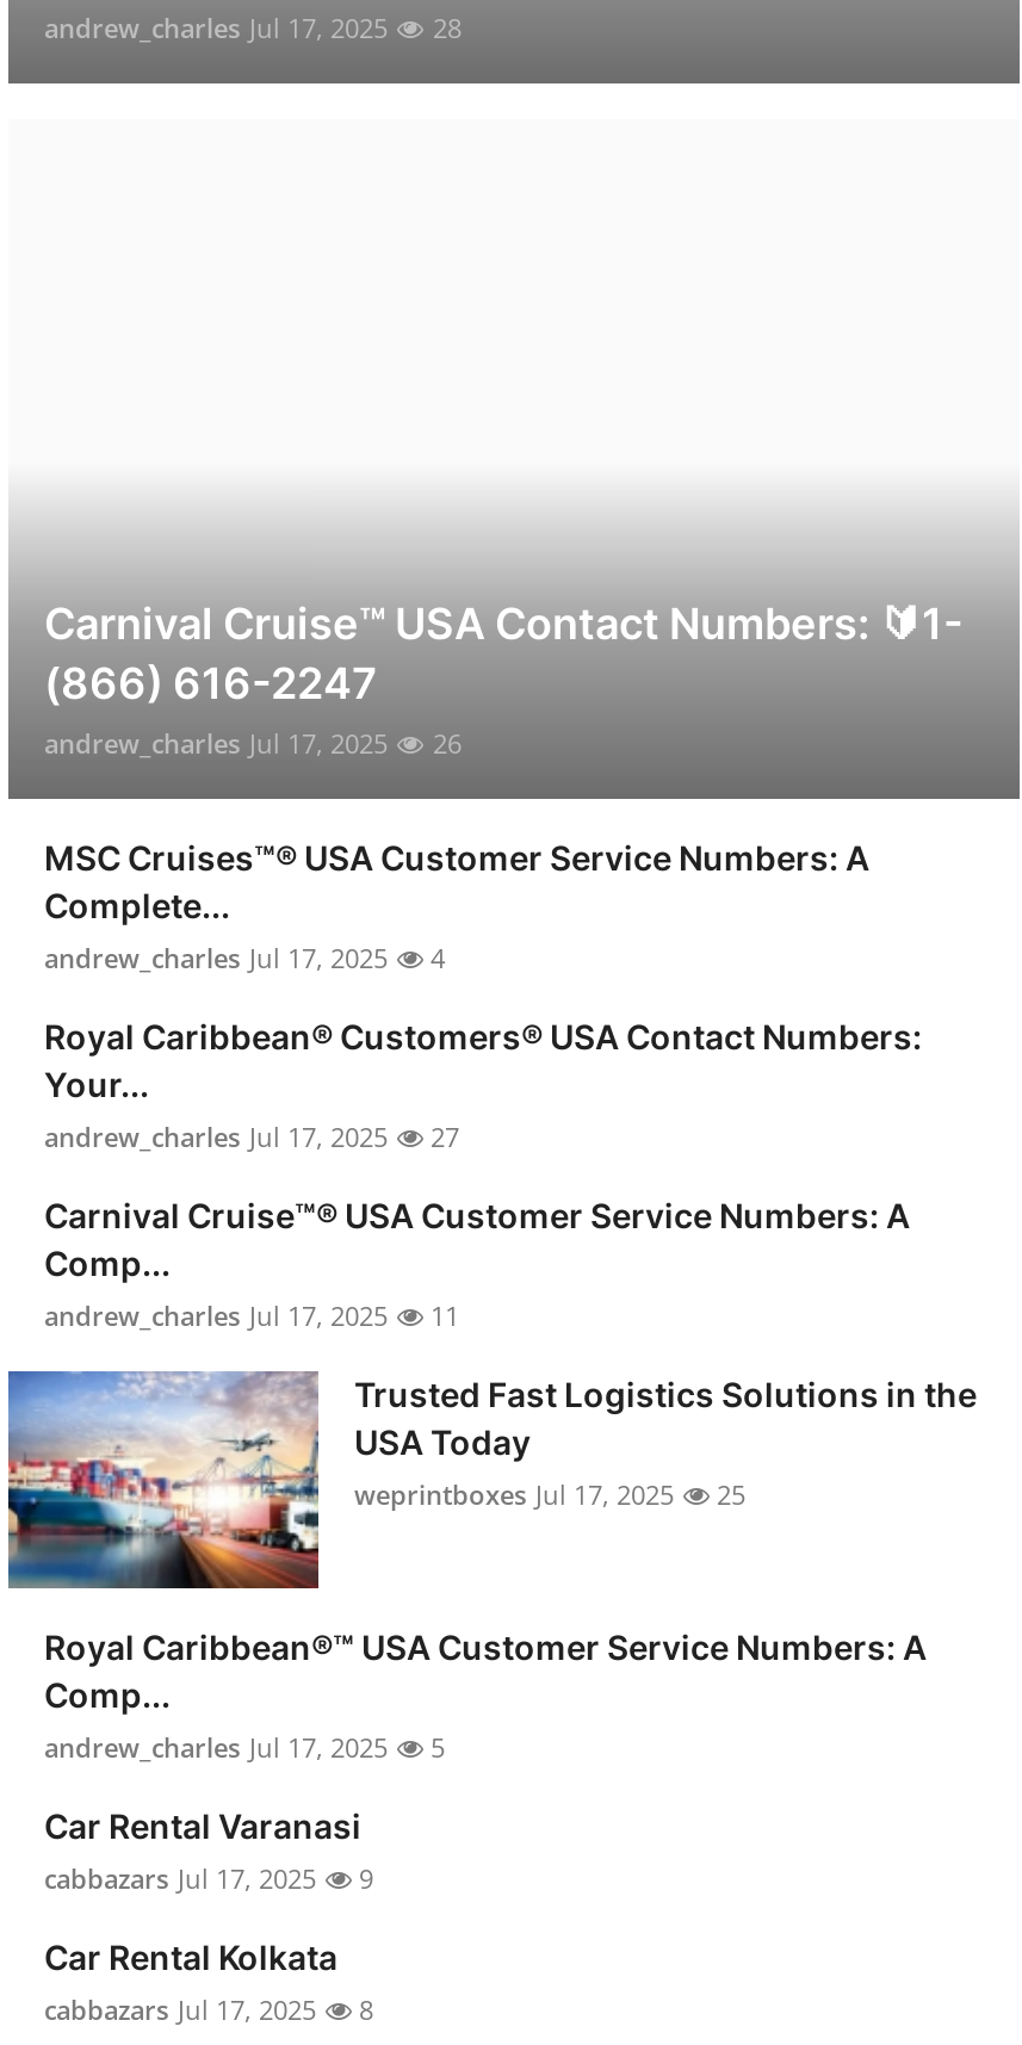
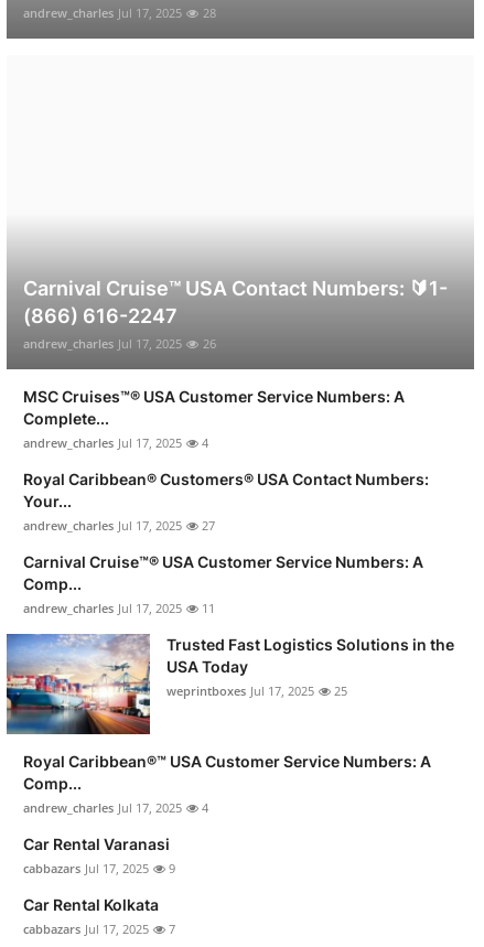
[44,1730,445,1765] andrew_charles Jul 17, 2025 5 -> [23,800,208,816] andrew_charles Jul 17, 2025 4
[44,1992,373,2028] cabbazars Jul 17, 2025 8 -> [23,921,175,937] cabbazars Jul 17, 2025 7

